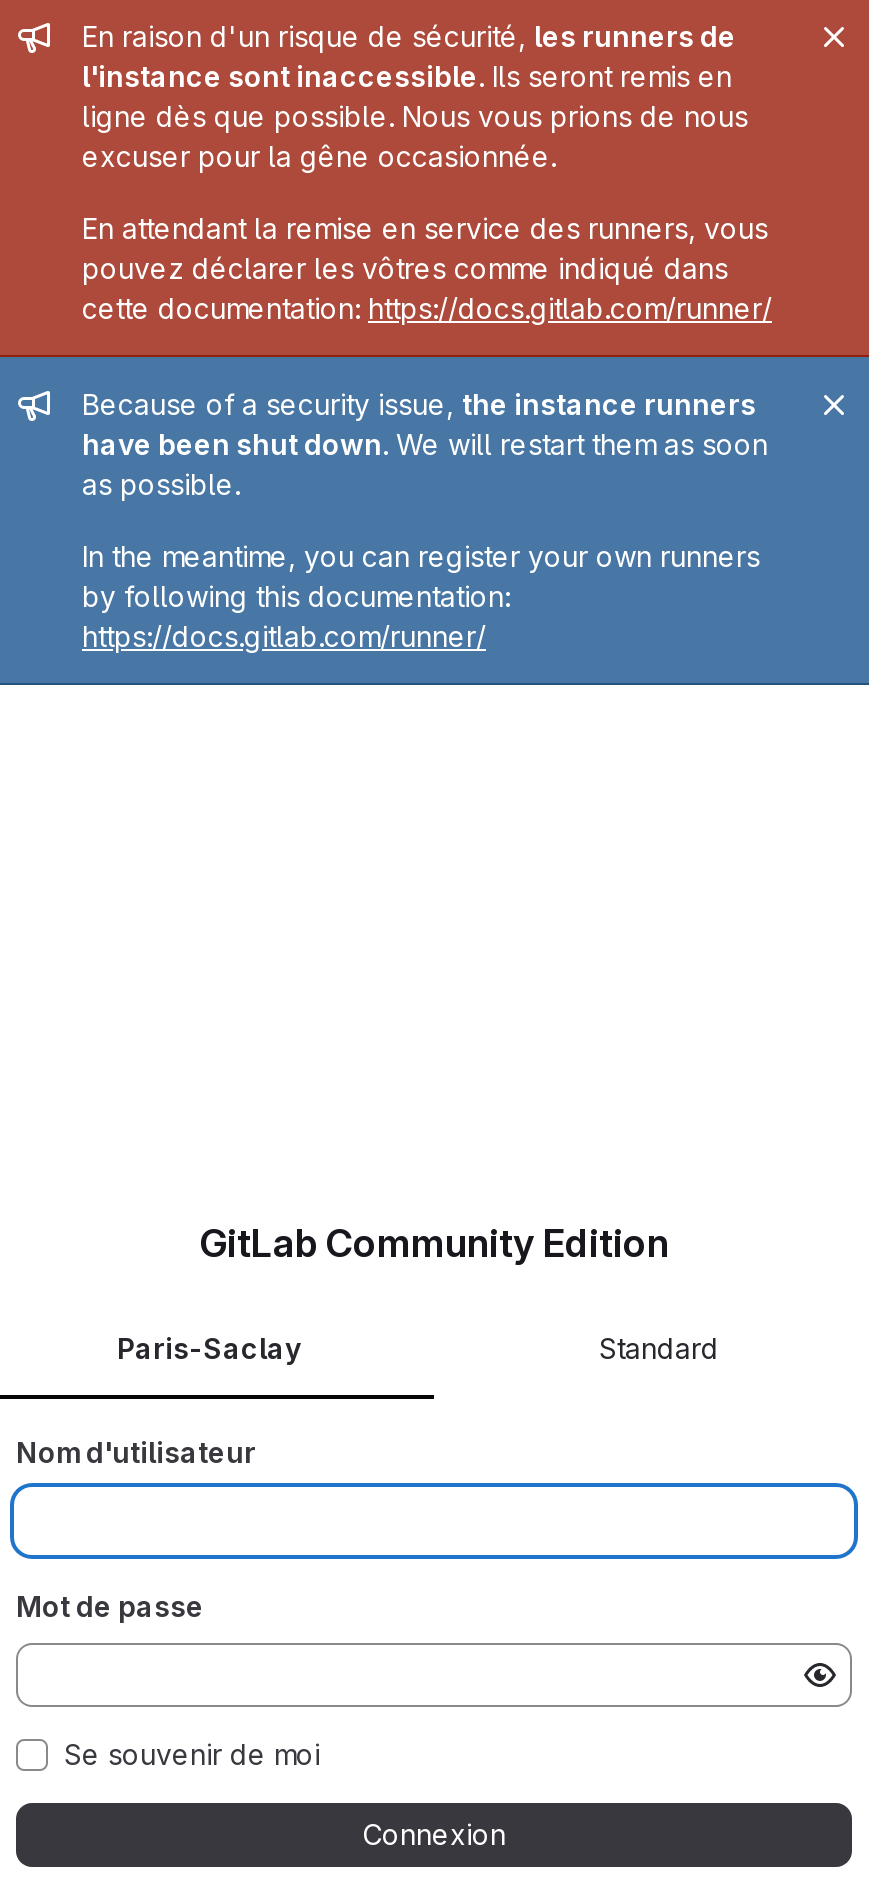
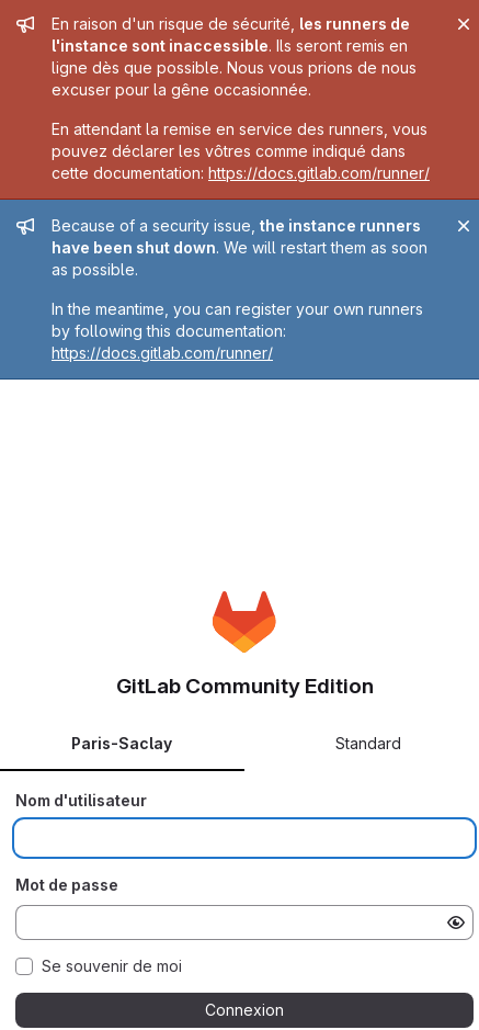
none -> [212,590,277,654] [image]

